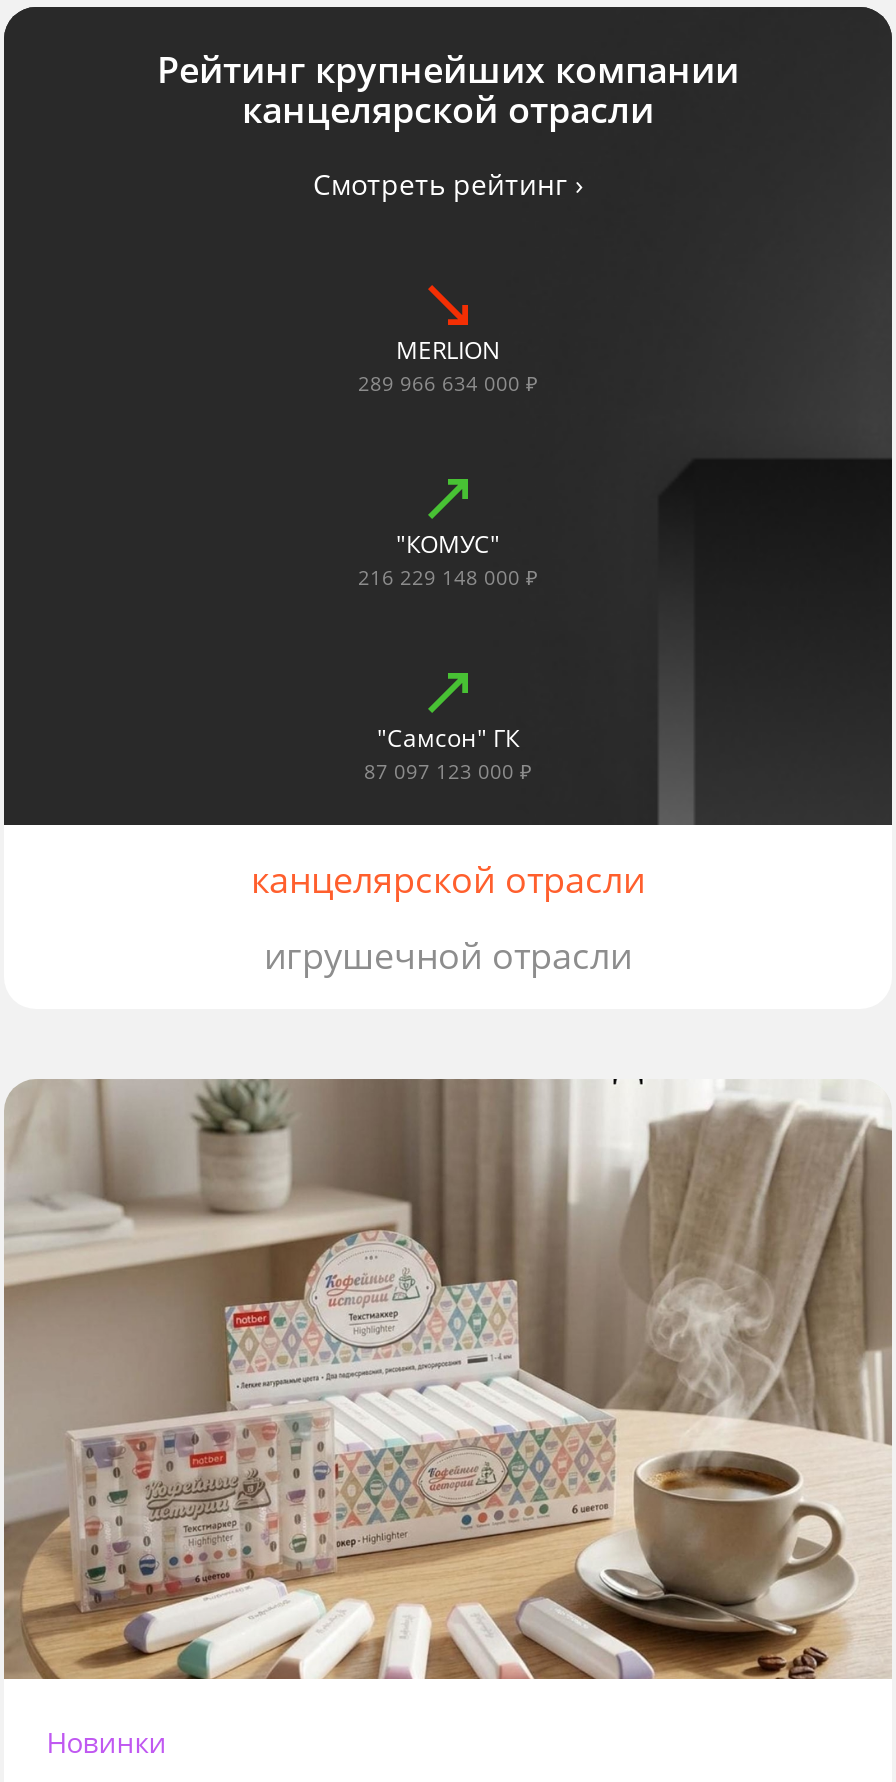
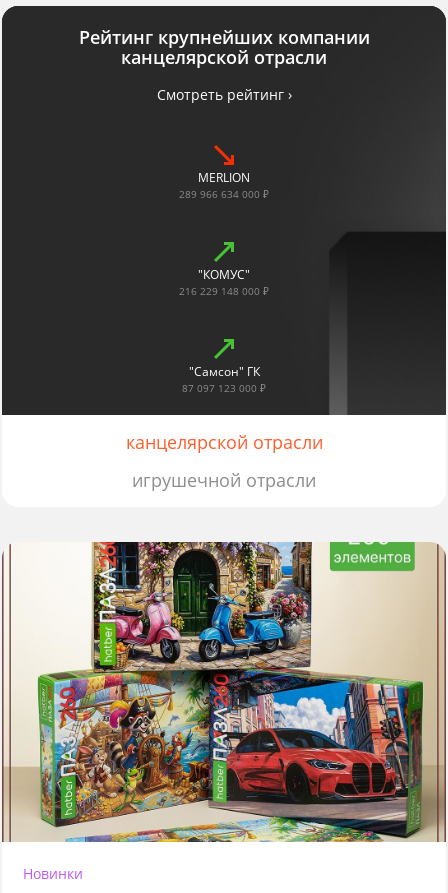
[6,1078,890,1680] [image] -> [3,541,445,843] [image]

